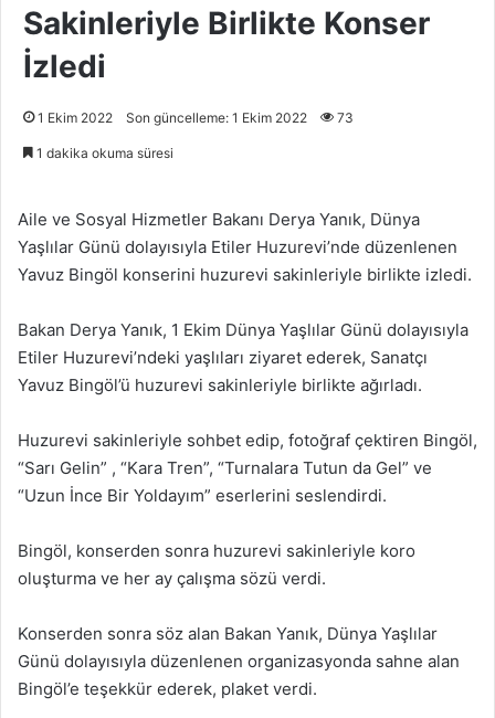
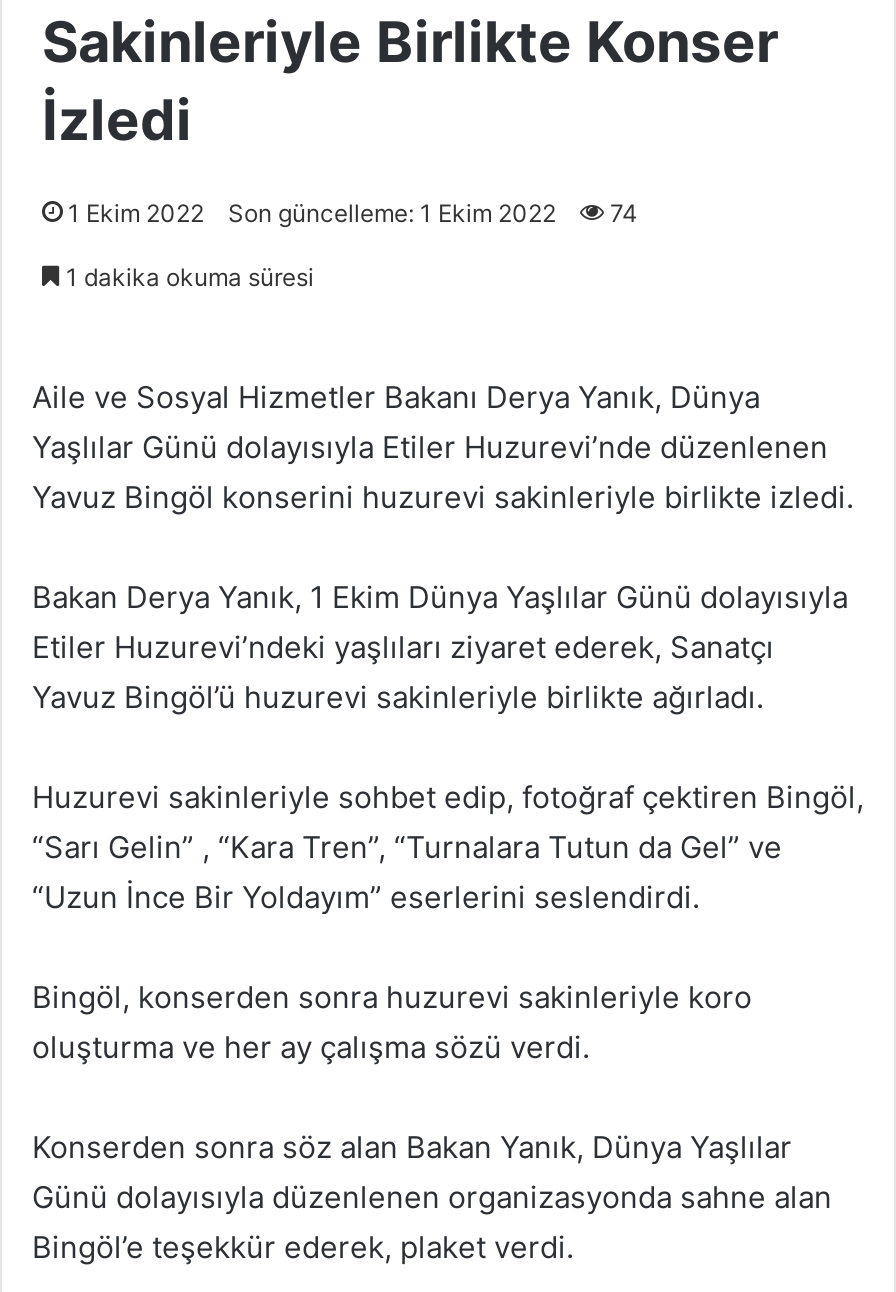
[38,109,354,126] 1 Ekim 2022 Son güncelleme: 1 Ekim 2022 73 -> [68,197,638,227] 1 Ekim 2022 Son güncelleme: 1 Ekim 2022 74

